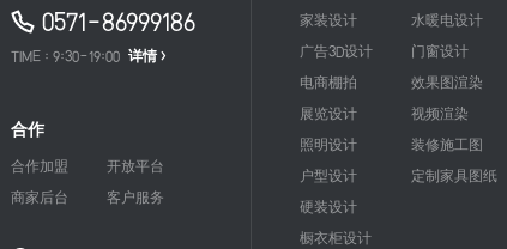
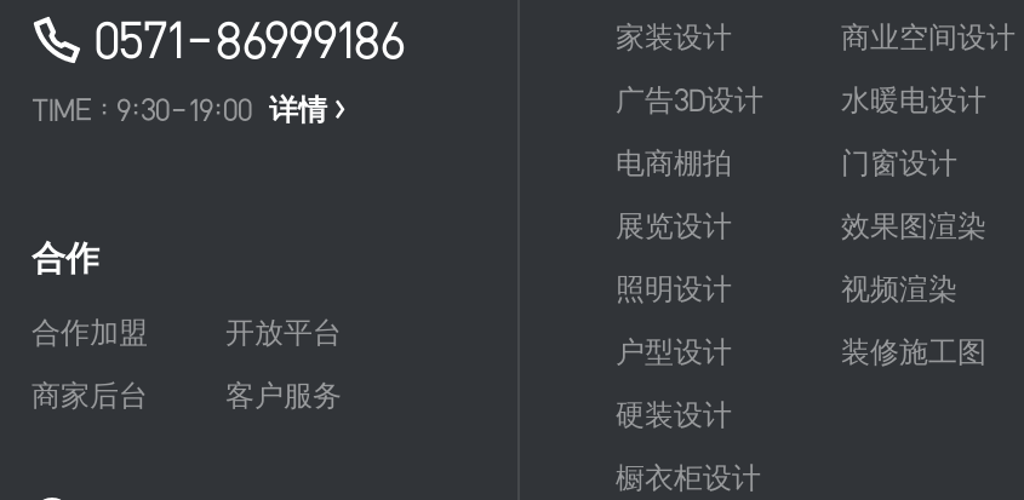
moved [411,13,483,152] -> [841,86,986,367]: 水暖电设计 | 门窗设计 | 效果图渲染 | 装修施工图
none -> [841,23,1016,52] 商业空间设计
[411,169,497,183] 定制家具图纸 -> none

